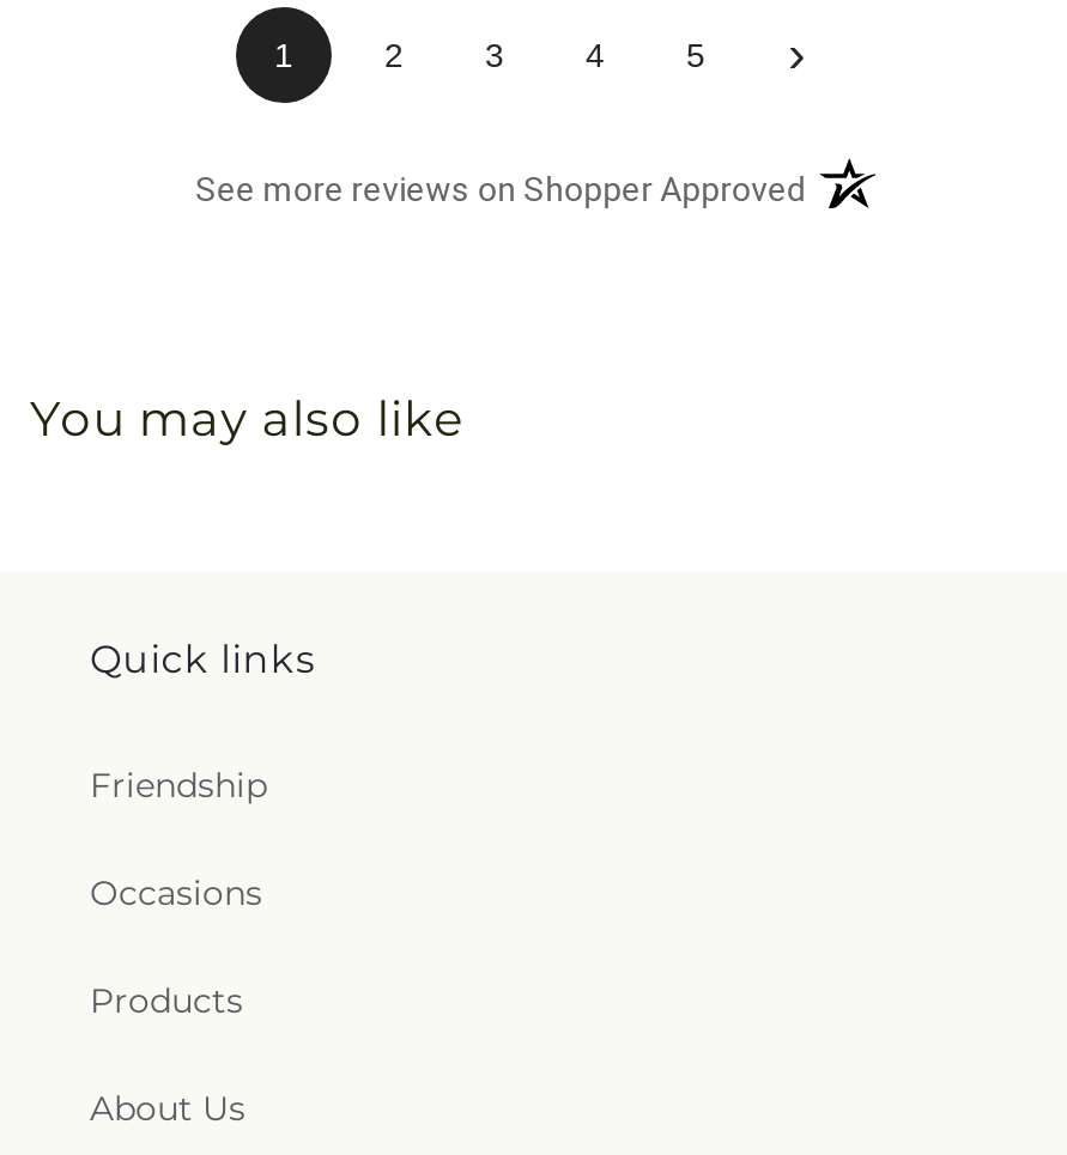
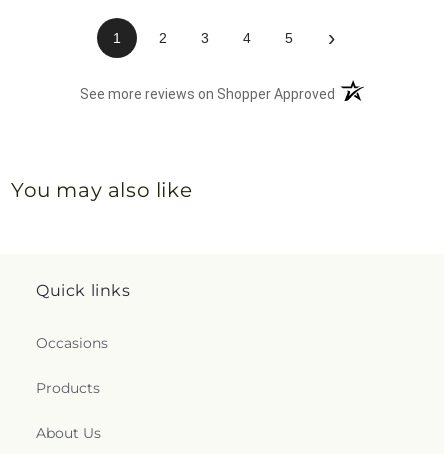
[90,765,267,808] Friendship -> none

